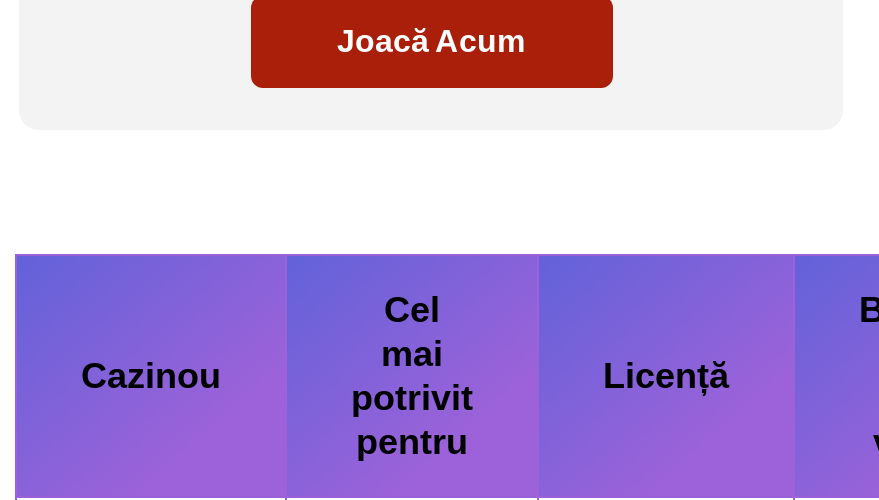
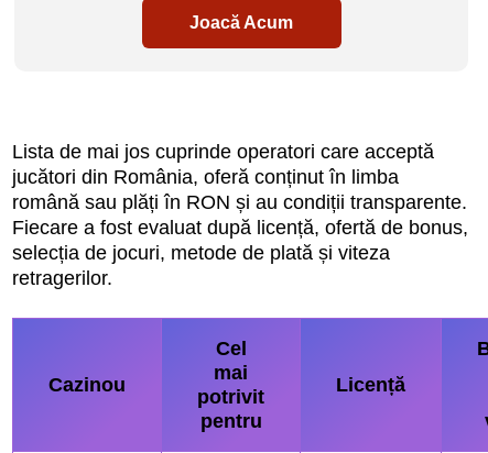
none -> [12,141,468,289] Lista de mai jos cuprinde operatori care acceptă | jucători din România, oferă conținut în limba | română sau plăți în RON și au condiții transparente. | Fiecare a fost evaluat după licență, ofertă de bonus, | selecția de jocuri, metode de plată și viteza | retragerilor.

